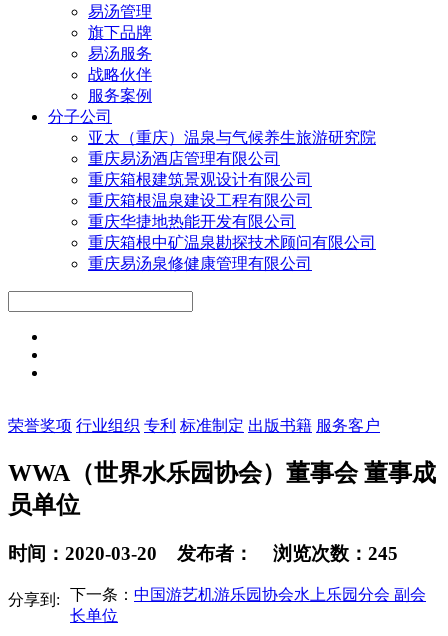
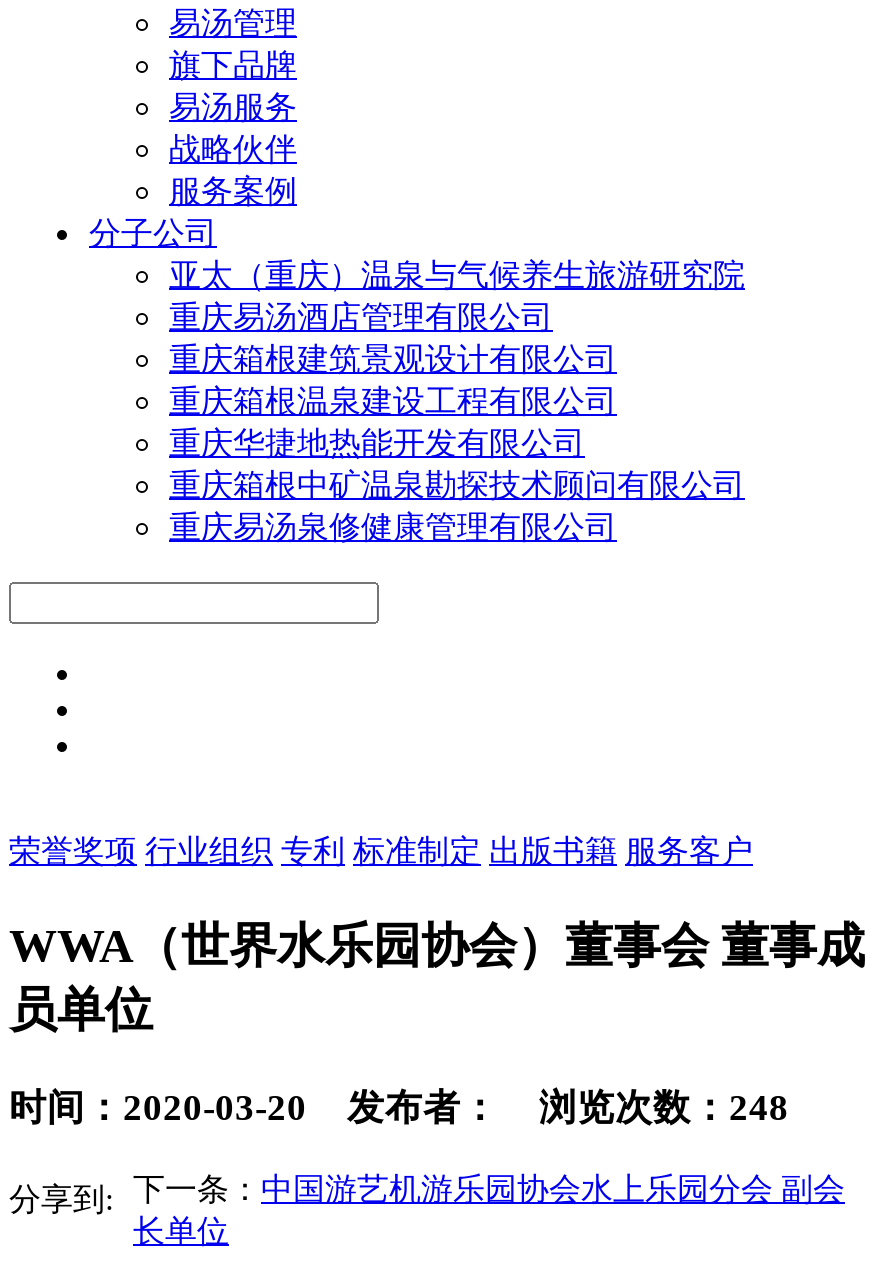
[8,543,398,564] 时间：2020-03-20 发布者： 浏览次数：245 -> [9,1085,789,1127] 时间：2020-03-20 发布者： 浏览次数：248

